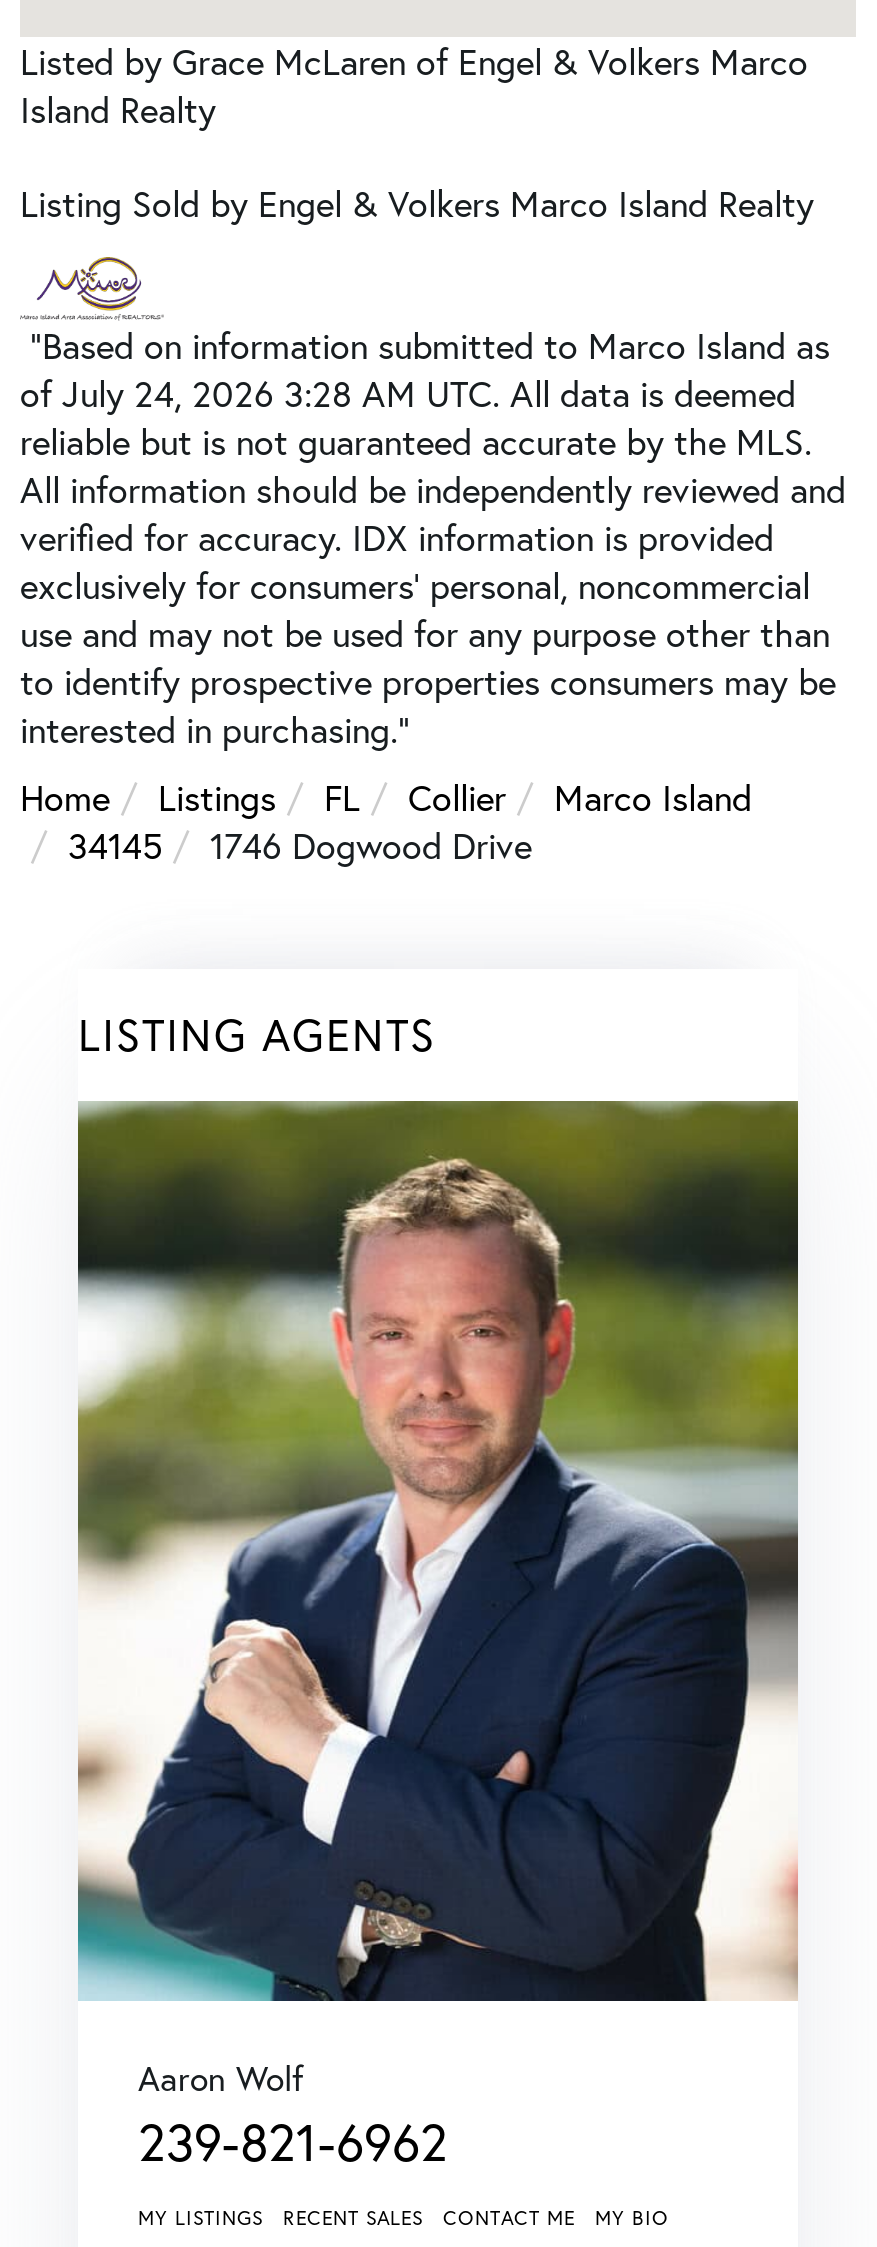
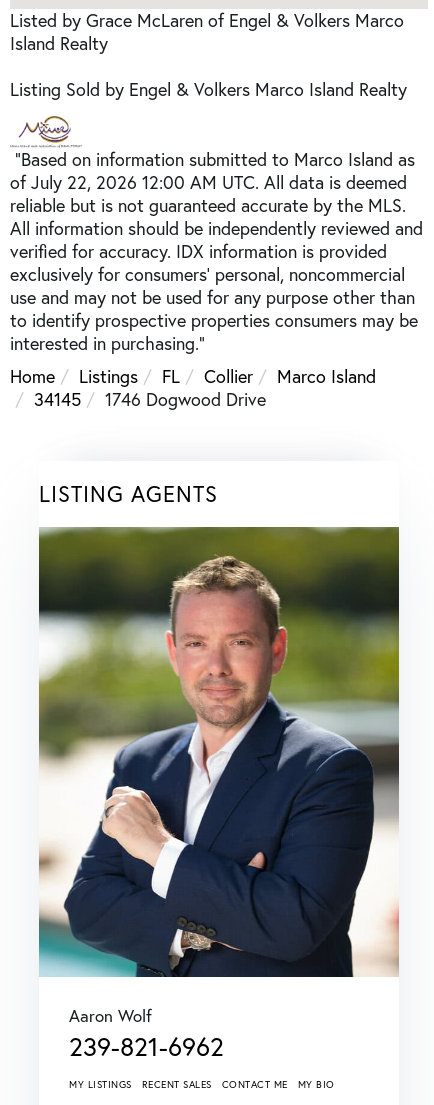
[20,369,796,417] of July 24, 2026 3:28 AM UTC. All data is deemed -> [10,171,407,194] of July 22, 2026 12:00 AM UTC. All data is deemed

